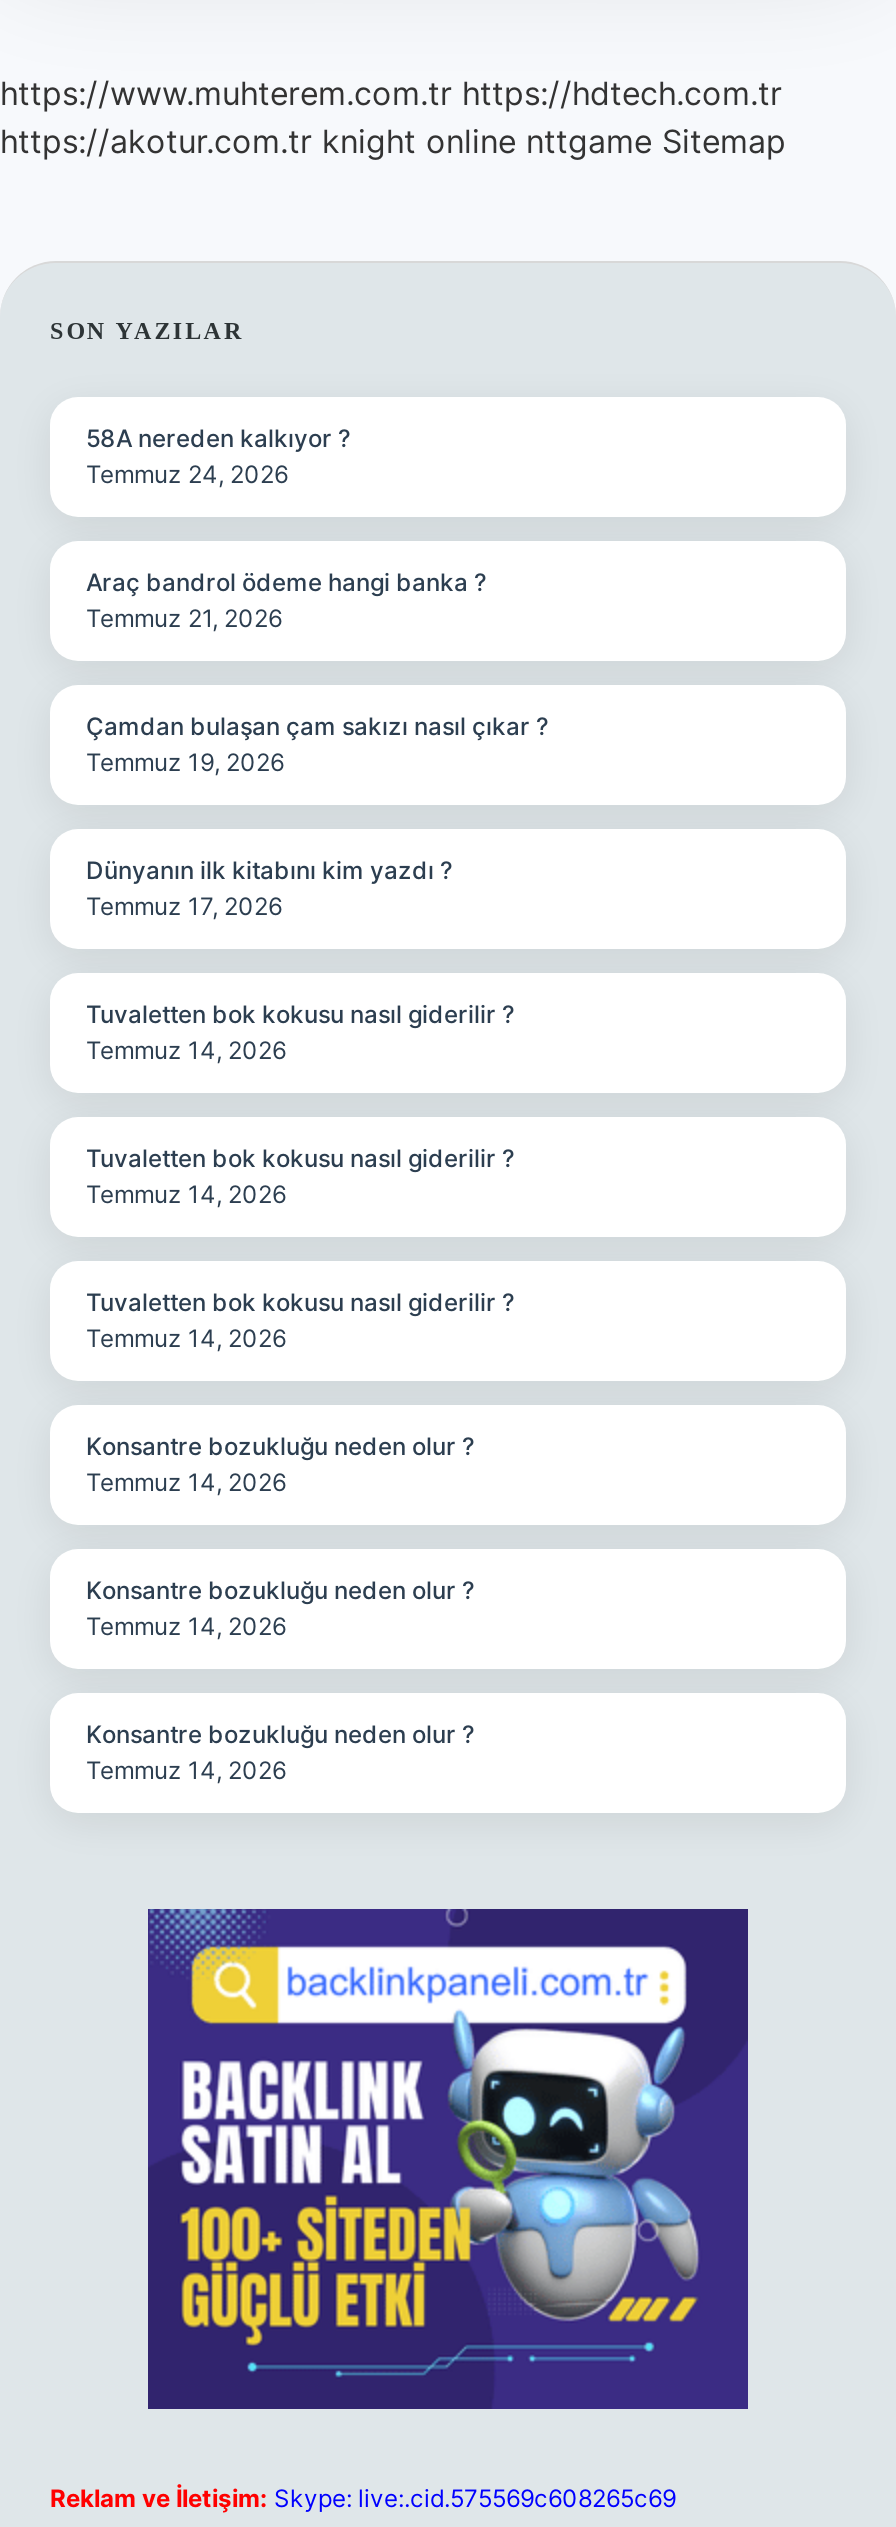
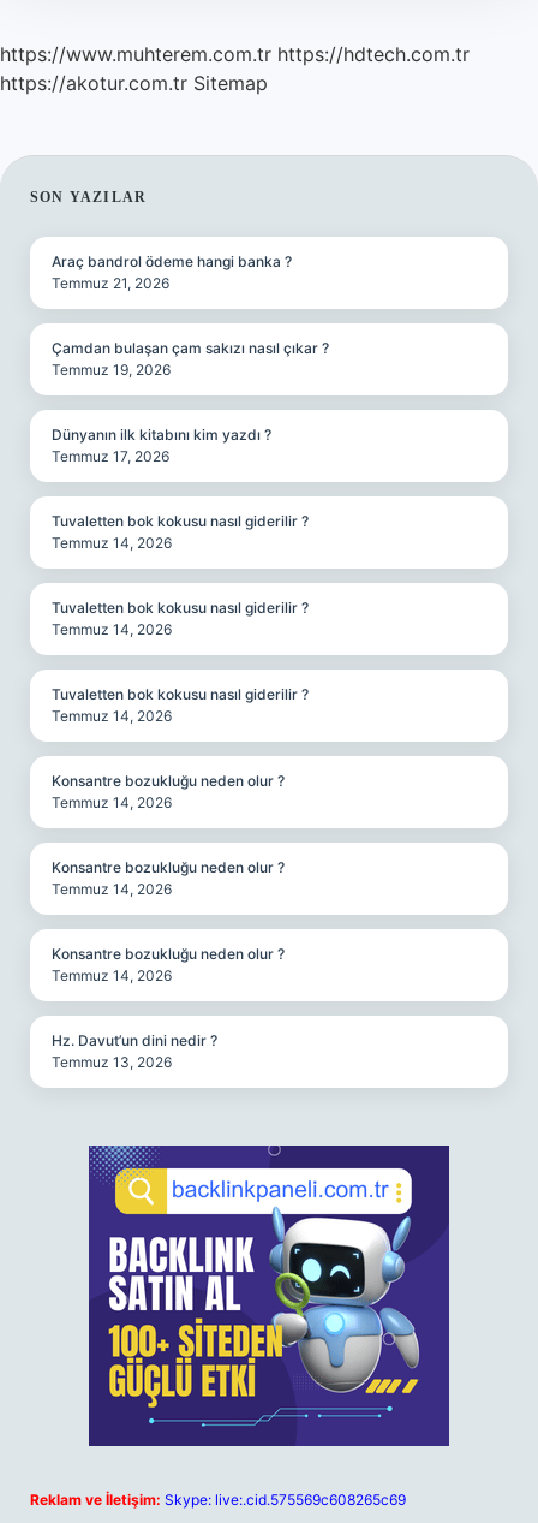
[0,121,786,161] https://akotur.com.tr knight online nttgame Sitemap -> [0,71,268,95] https://akotur.com.tr Sitemap
[86,423,350,489] 58A nereden kalkıyor ? | Temmuz 24, 2026 -> none
moved [86,567,548,1785] -> [52,252,329,984]: Araç bandrol ödeme hangi banka ? | Temmuz 21, 2026 | Çamdan bulaşan çam sakızı nasıl çıkar ? | ... | Konsantre bozukluğu neden olur ? | Temmuz 14, 2026
none -> [52,1031,217,1071] Hz. Davut’un dini nedir ? | Temmuz 13, 2026

